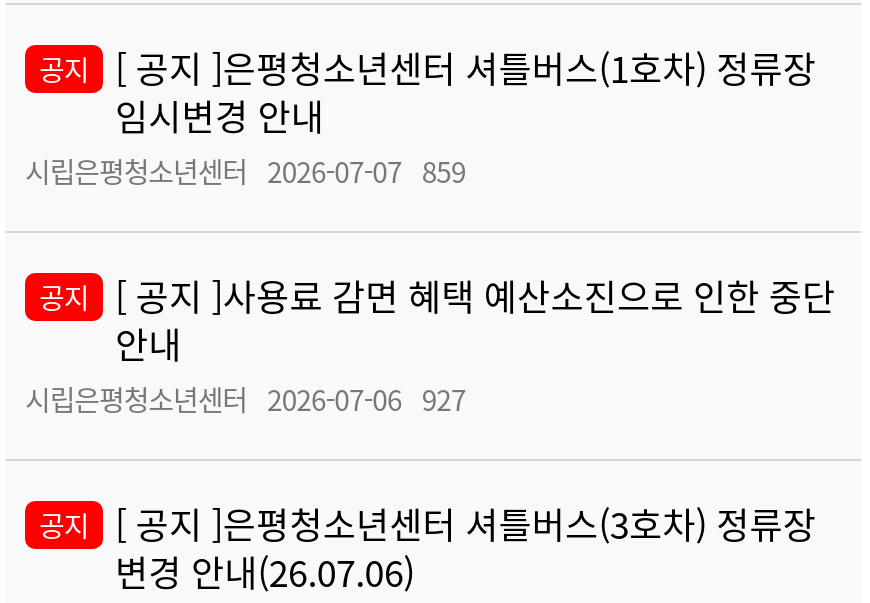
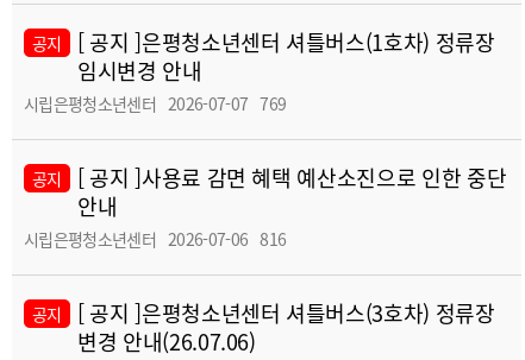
[25,151,466,191] 시립은평청소년센터 2026-07-07 859 -> [24,91,286,115] 시립은평청소년센터 2026-07-07 769
[25,379,466,419] 시립은평청소년센터 2026-07-06 927 -> [24,227,286,251] 시립은평청소년센터 2026-07-06 816

